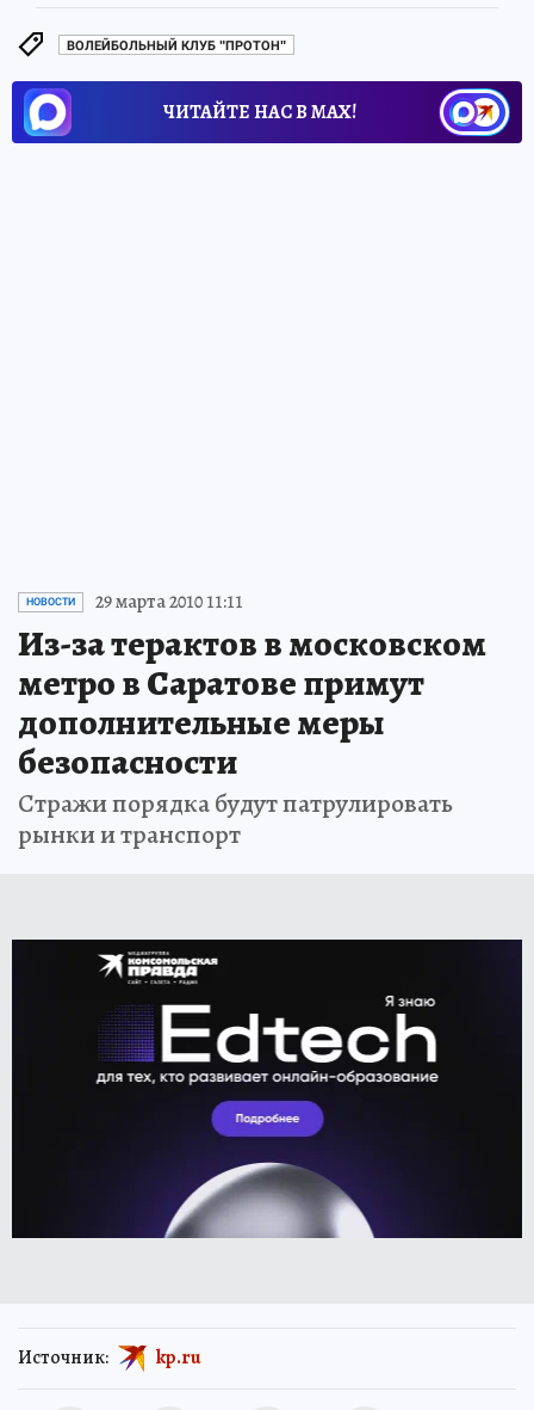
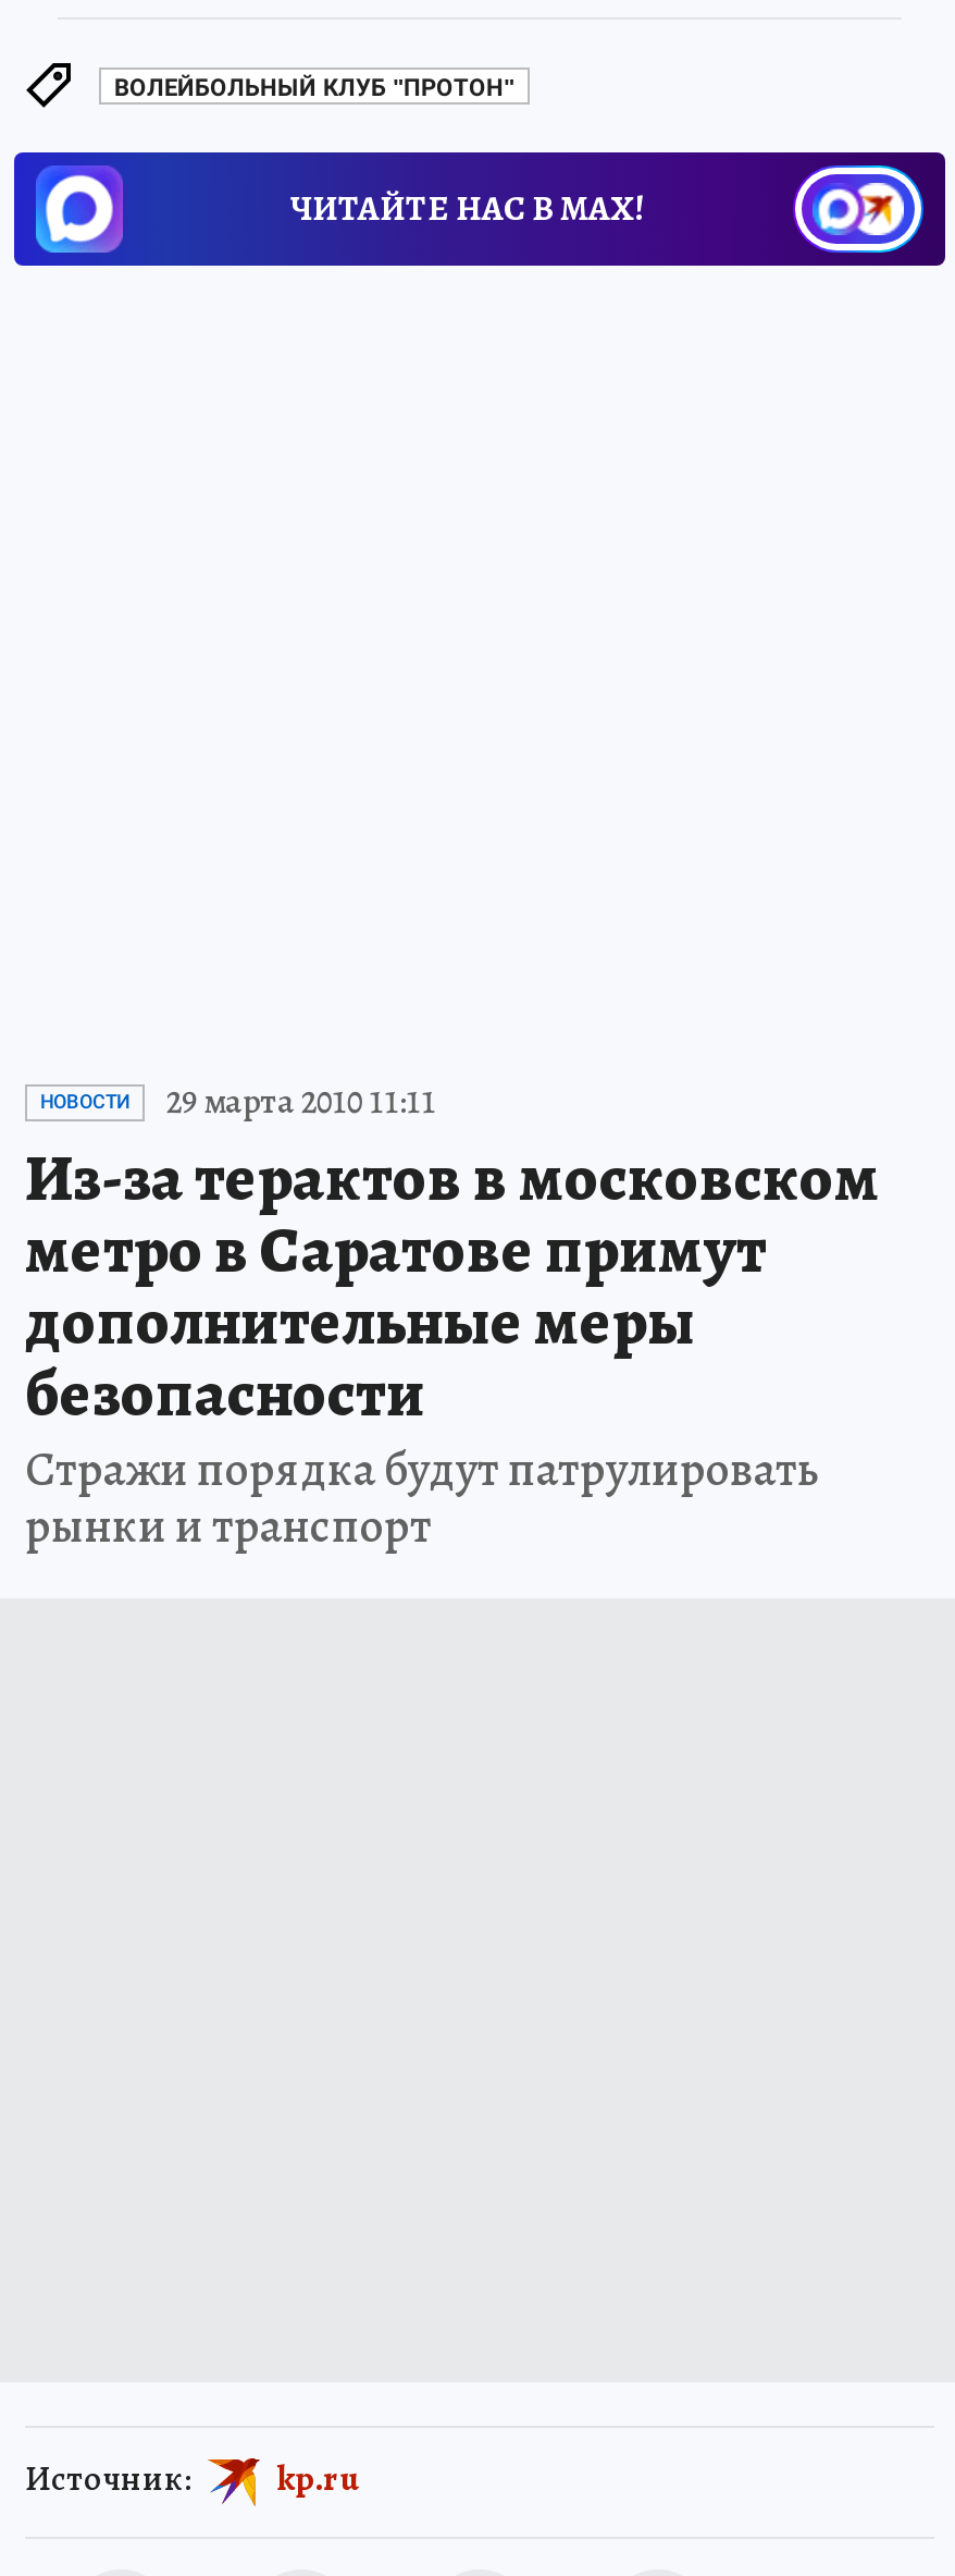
[11,938,523,1239] [image] -> none

